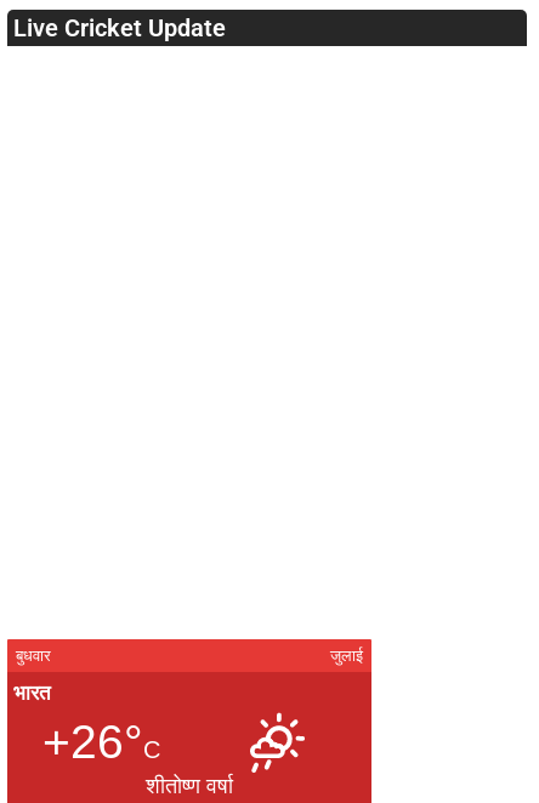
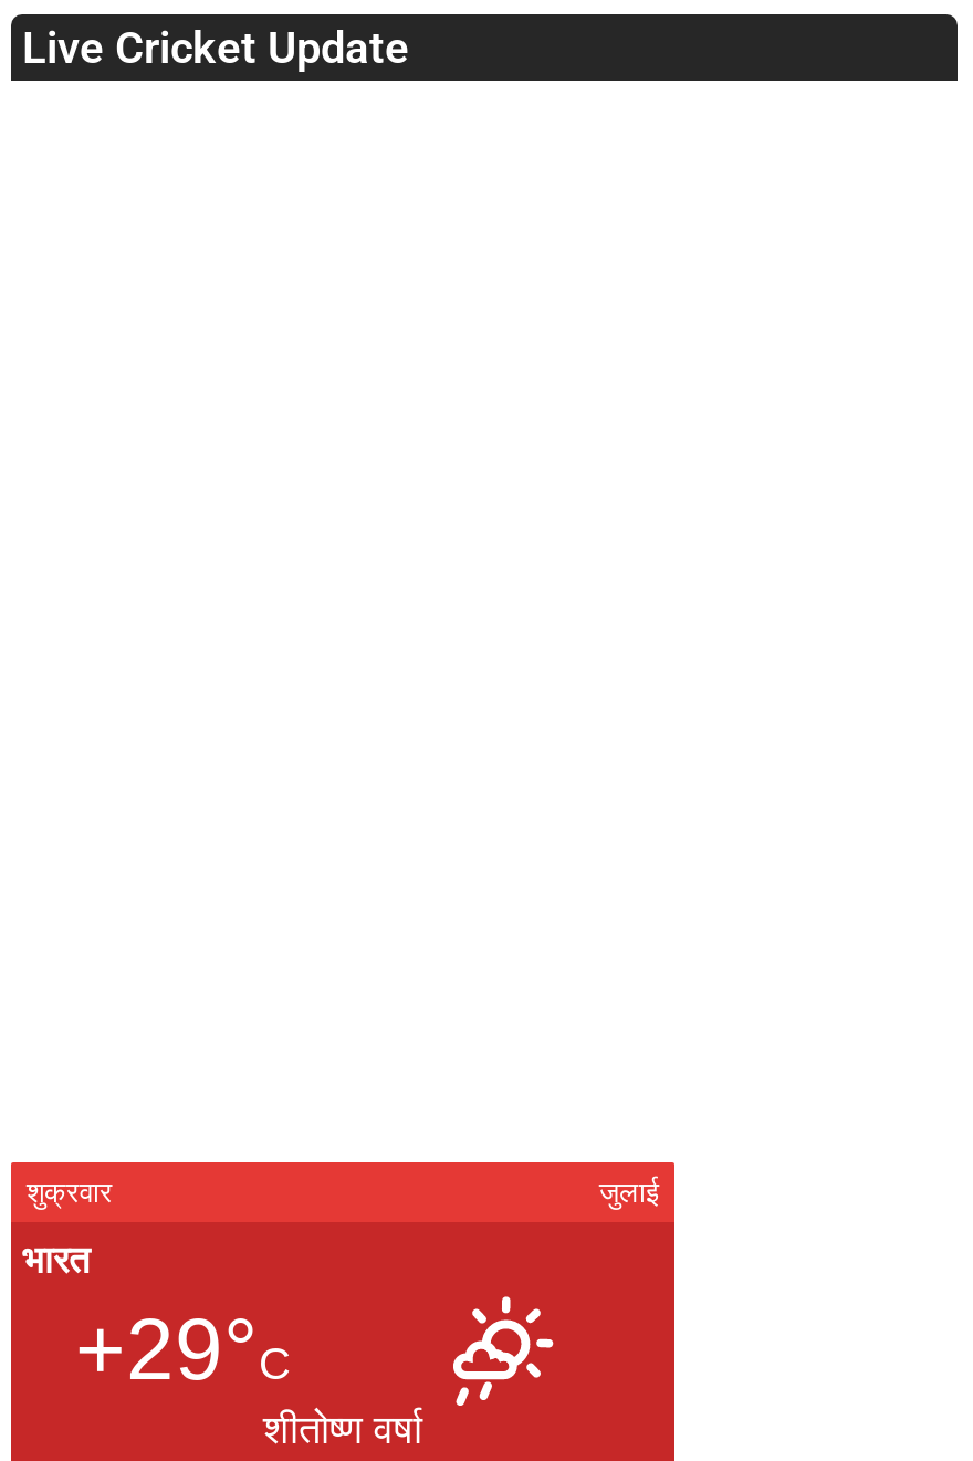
[16,646,51,664] बुधवार -> [27,1175,113,1208] शुक्रवार
[42,715,160,767] +26°C -> [75,1301,290,1396] +29°C

